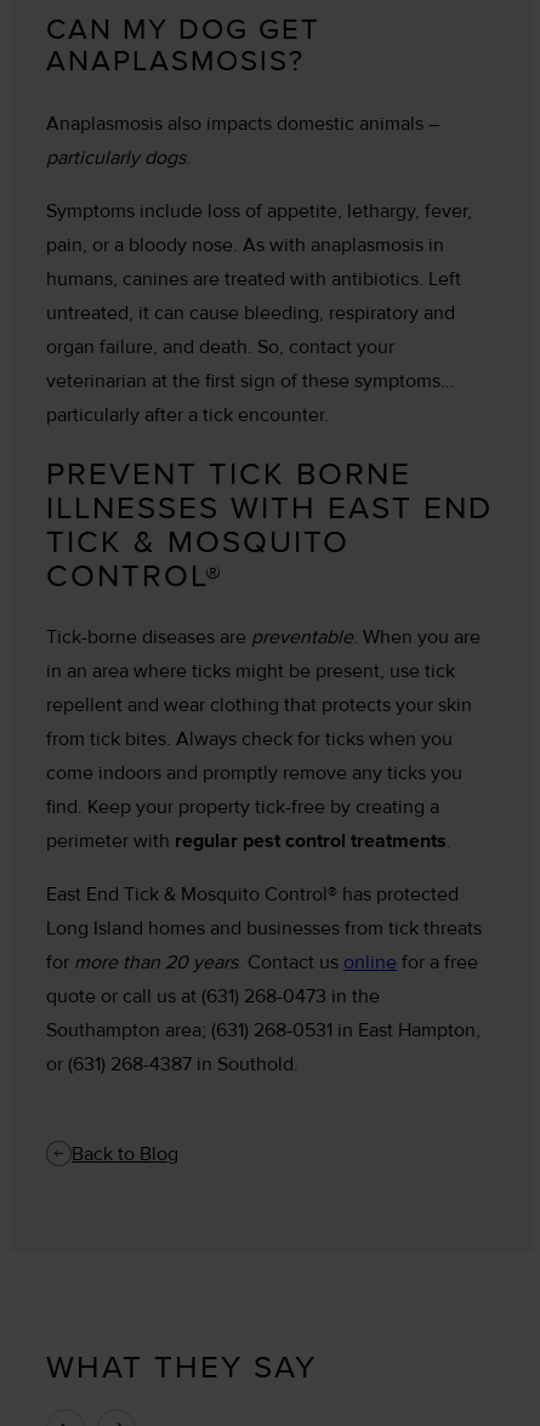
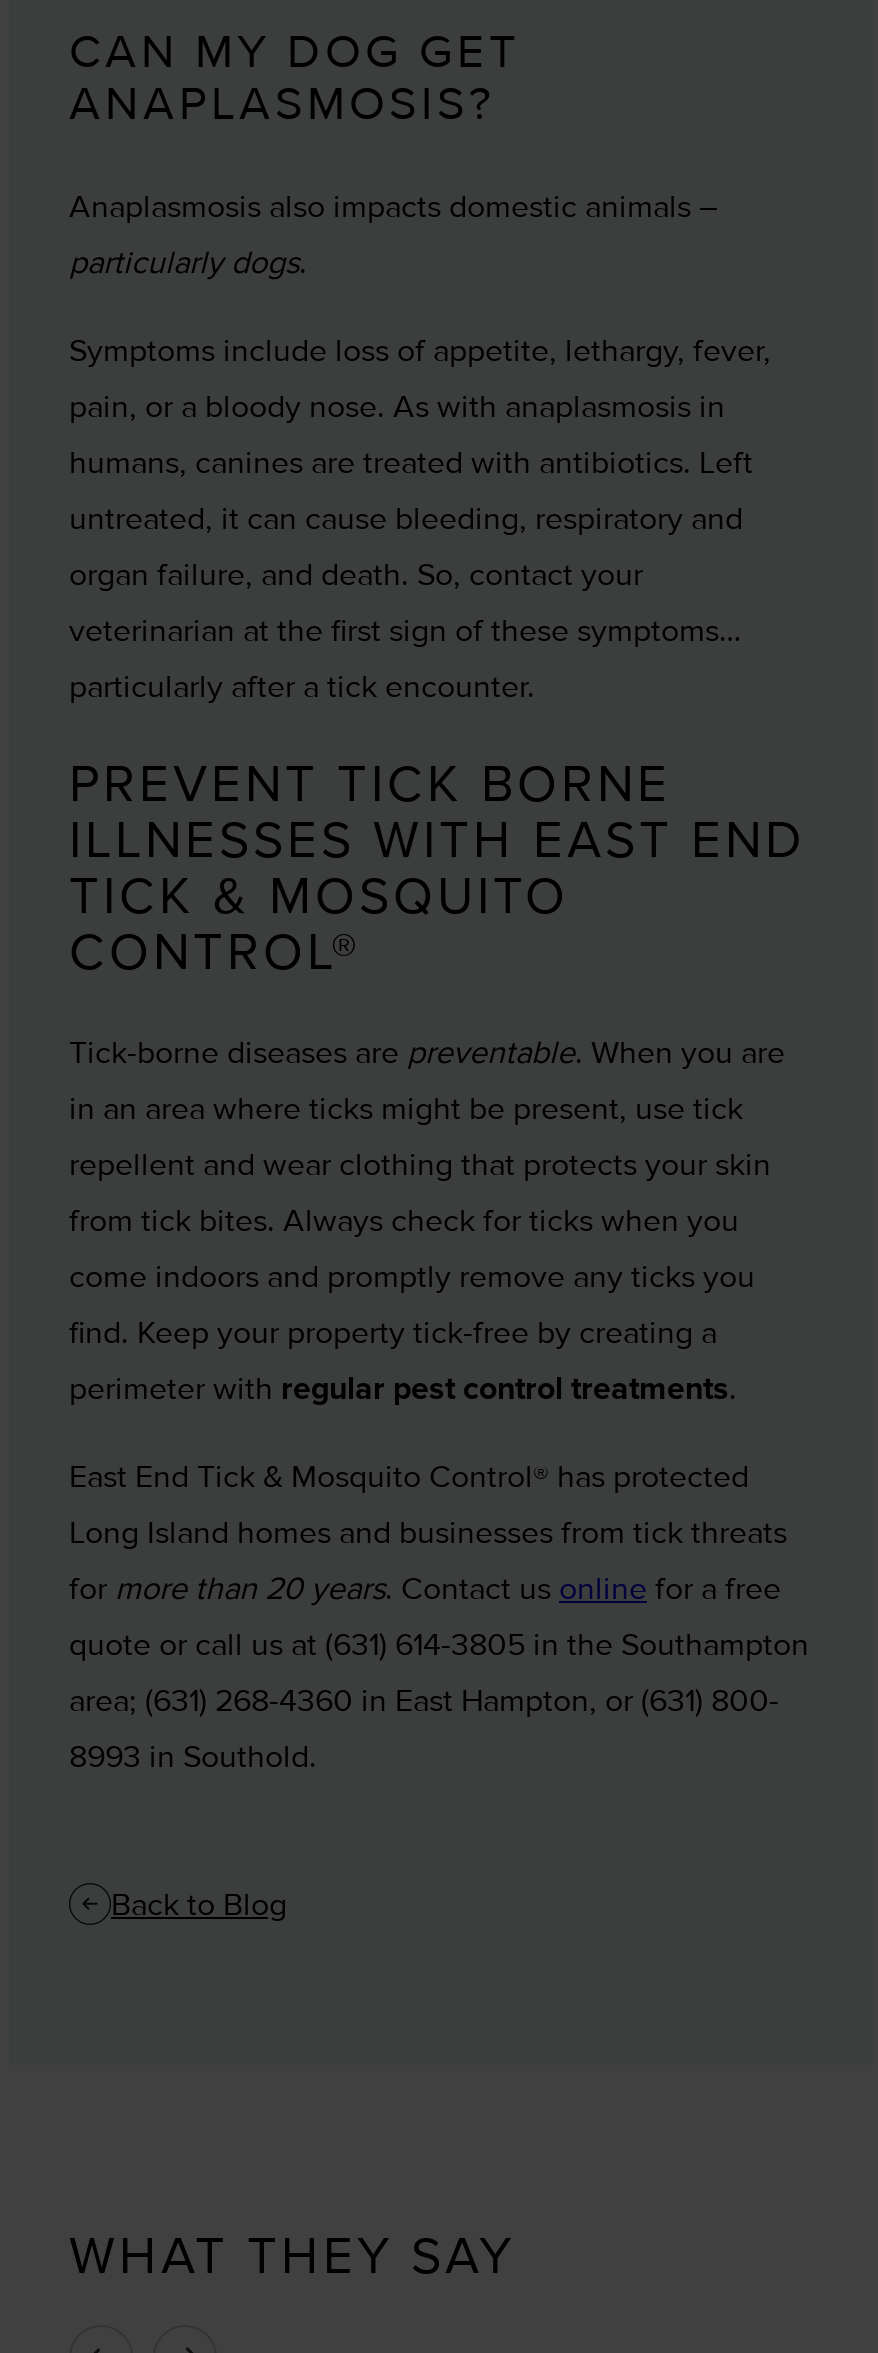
[46,984,481,1076] quote or call us at (631) 268-0473 in the | Southampton area; (631) 268-0531 in East Hampton, | or (631) 268-4387 in Southold. -> [69,1624,809,1776] quote or call us at (631) 614-3805 in the Southampton | area; (631) 268-4360 in East Hampton, or (631) 800- | 8993 in Southold.

